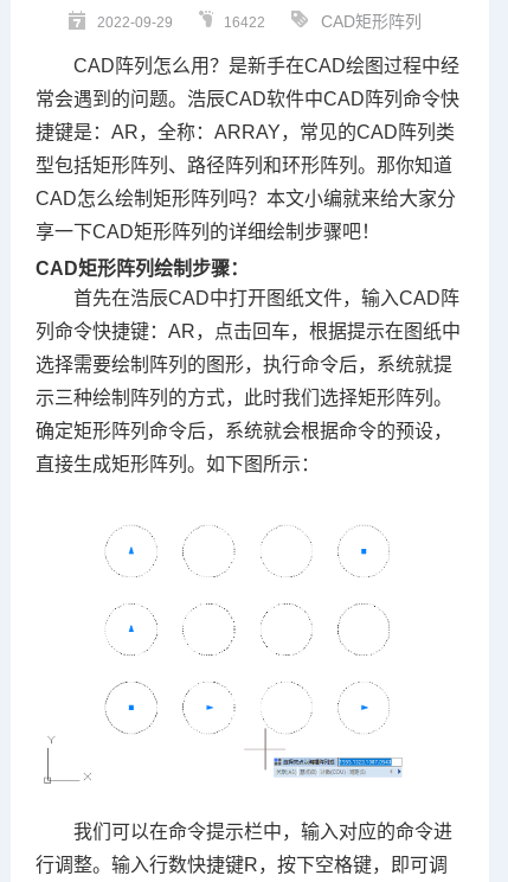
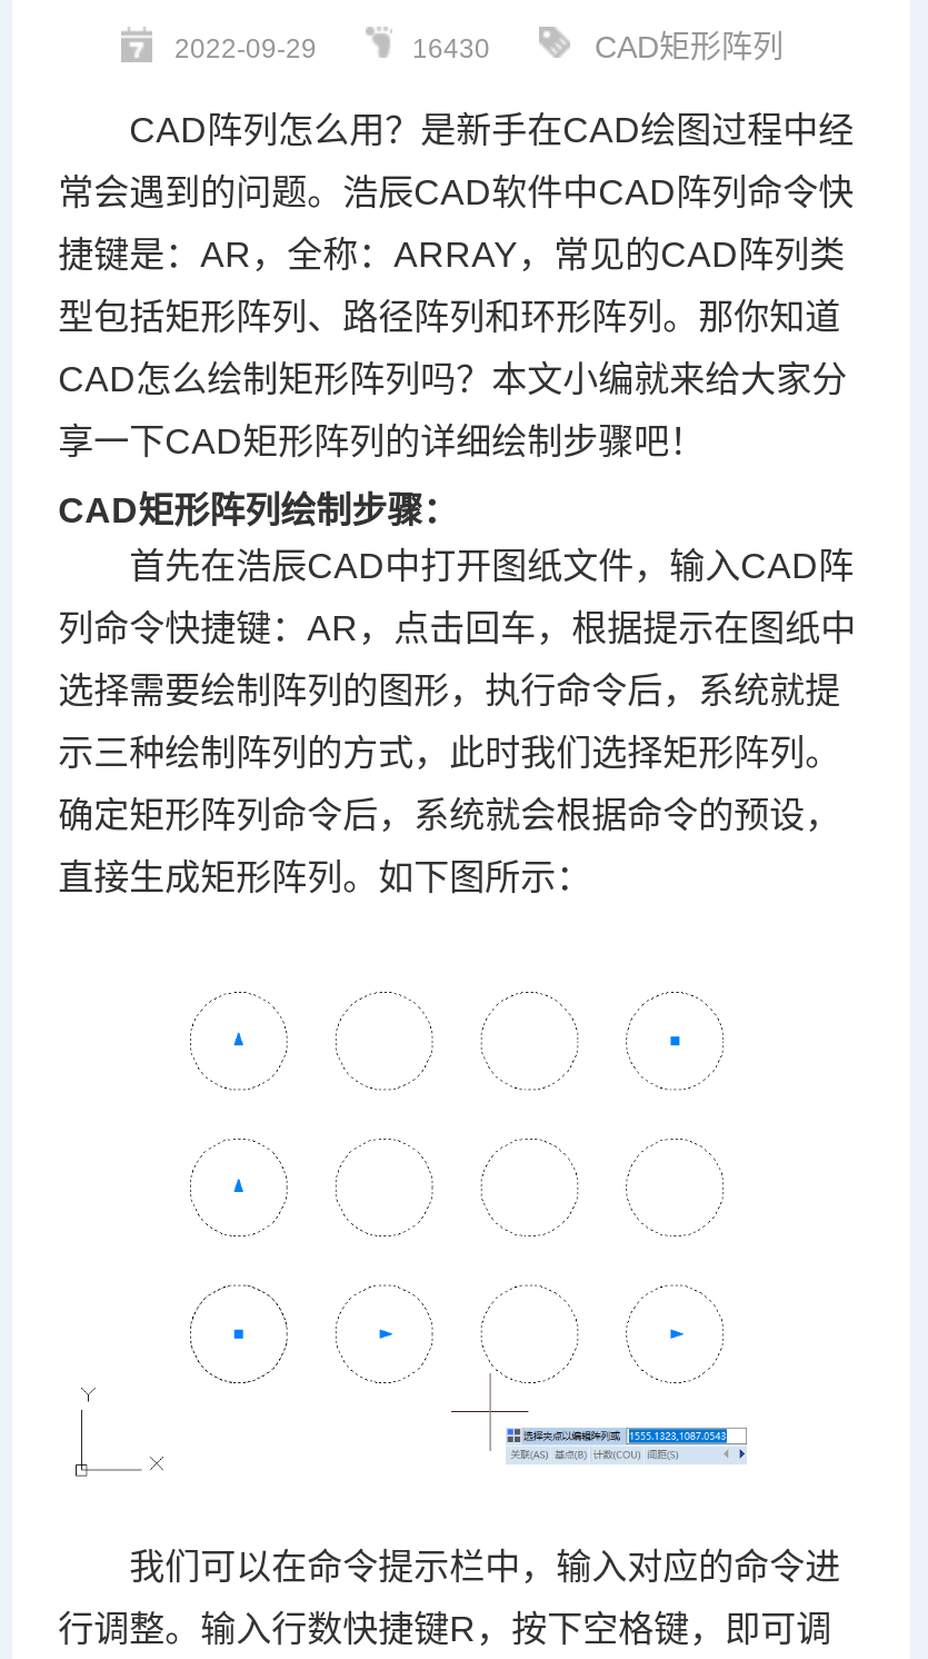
[224,15,265,31] 16422 -> [412,34,490,66] 16430

